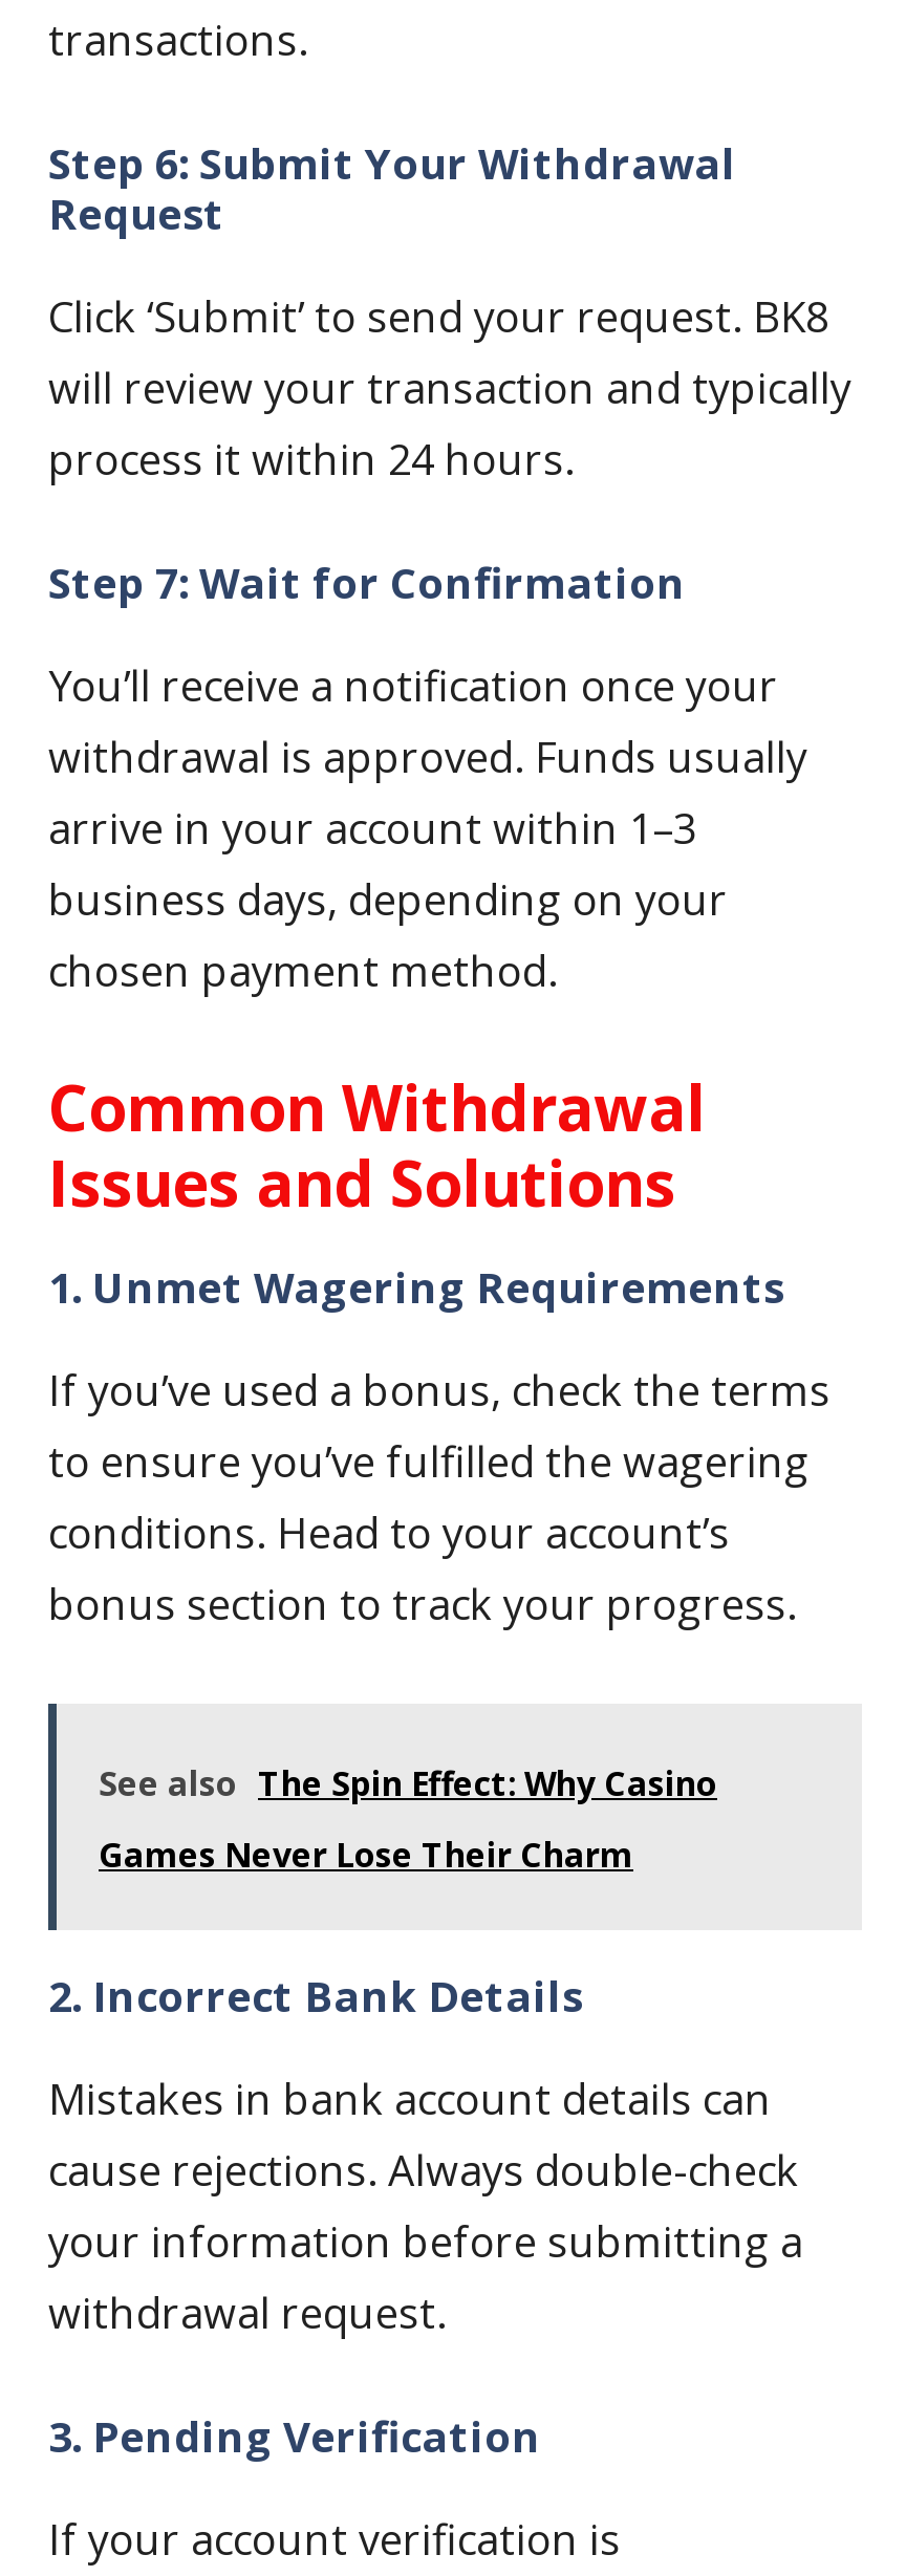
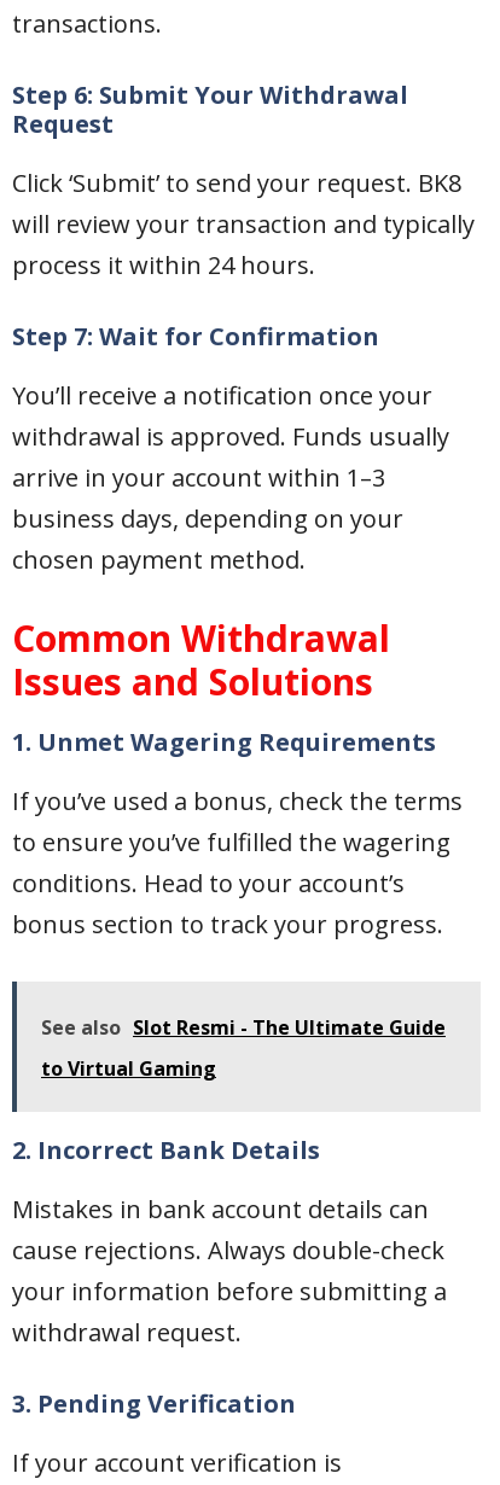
[99,1759,717,1806] See also The Spin Effect: Why Casino -> [41,1014,446,1040] See also Slot Resmi - The Ultimate Guide
[99,1831,633,1877] Games Never Lose Their Charm -> [41,1055,216,1081] to Virtual Gaming

